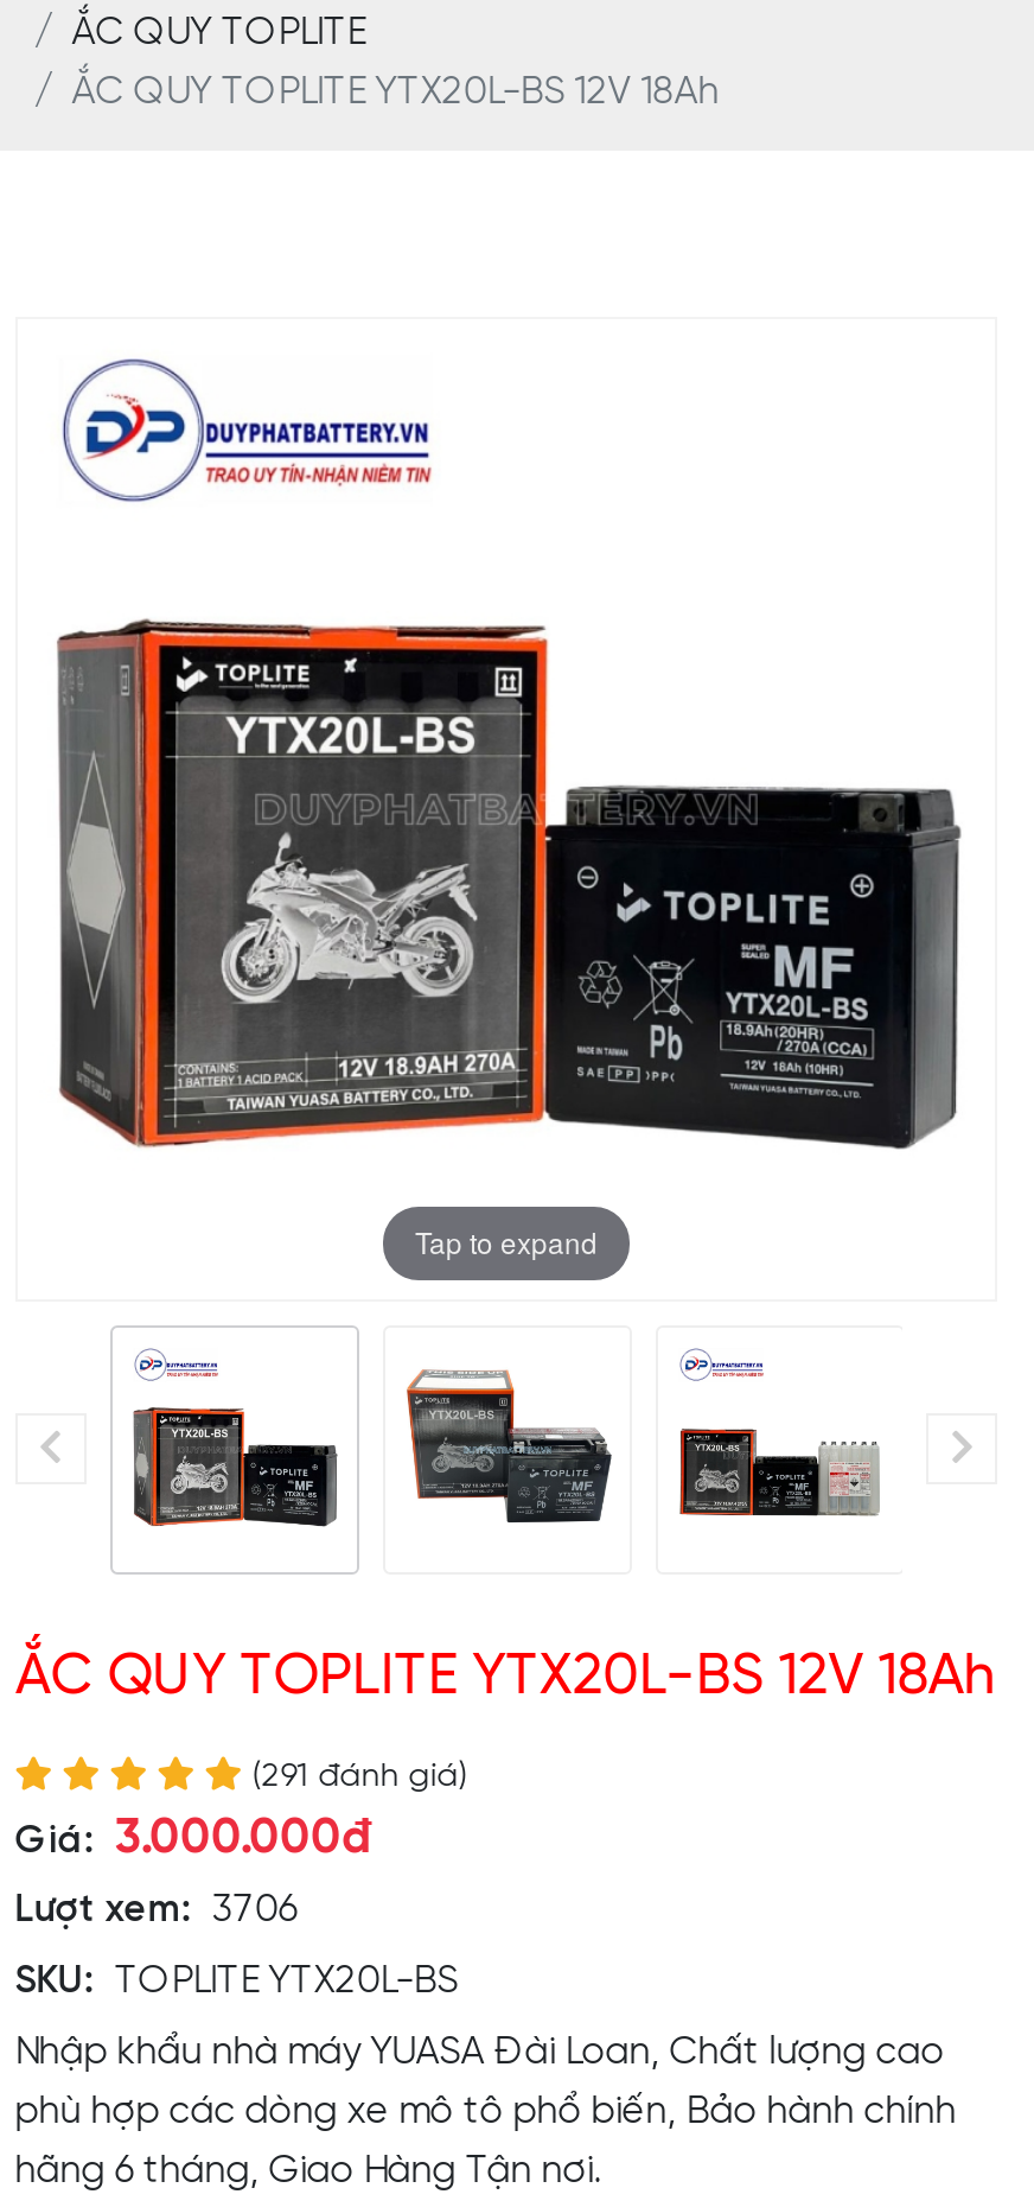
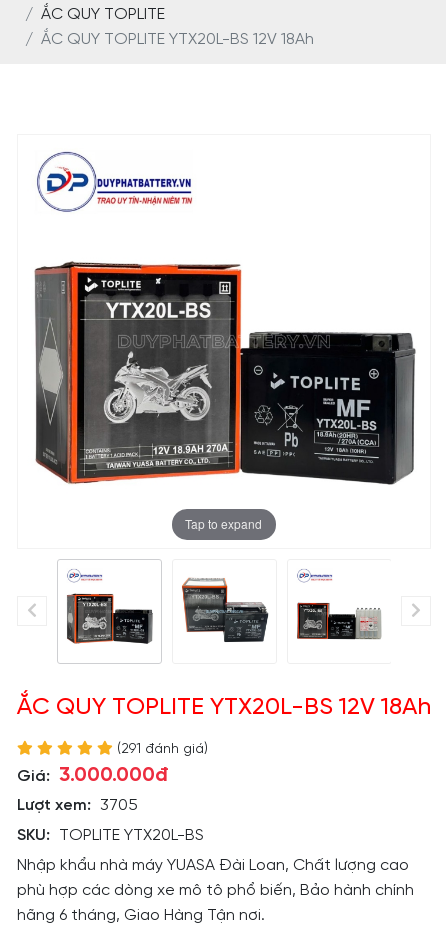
[15,1889,297,1929] Lượt xem: 3706 -> [17,796,138,813] Lượt xem: 3705

